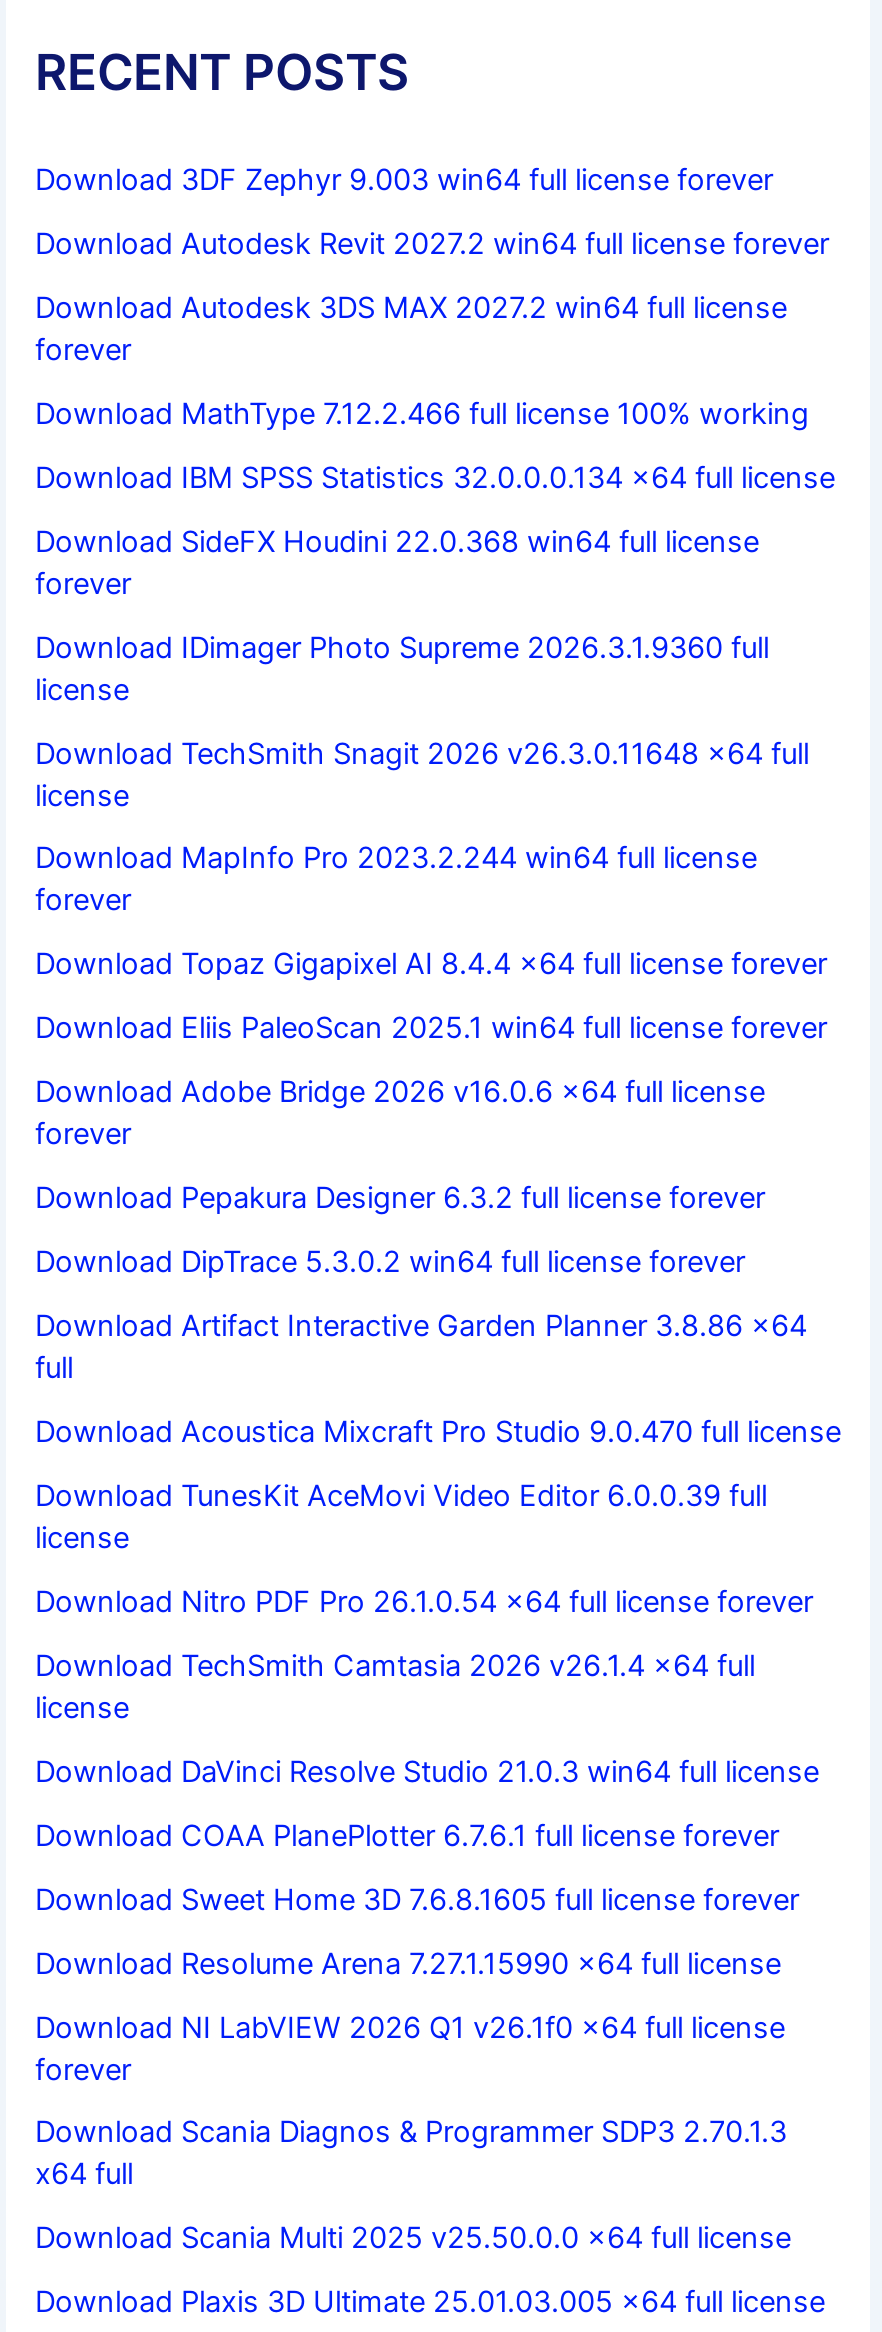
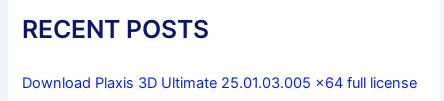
[35,162,841,2257] Download 3DF Zephyr 9.003 win64 full license forever | Download Autodesk Revit 2027.2 win64 full license forever | Download Autodesk 3DS MAX 2027.2 win64 full license | forever | Download MathType 7.12.2.466 full license 100% working | Download IBM SPSS Statistics 32.0.0.0.134 x64 full license | Download SideFX Houdini 22.0.368 win64 full license | forever | Download IDimager Photo Supreme 2026.3.1.9360 full | license | Download TechSmith Snagit 2026 v26.3.0.11648 x64 full | license | Download MapInfo Pro 2023.2.244 win64 full license | forever | Download Topaz Gigapixel AI 8.4.4 x64 full license forever | Download Eliis PaleoScan 2025.1 win64 full license forever | Download Adobe Bridge 2026 v16.0.6 x64 full license | forever | Download Pepakura Designer 6.3.2 full license forever | Download DipTrace 5.3.0.2 win64 full license forever | Download Artifact Interactive Garden Planner 3.8.86 x64 | full | Download Acoustica Mixcraft Pro Studio 9.0.470 full license | Download TunesKit AceMovi Video Editor 6.0.0.39 full | license | Download Nitro PDF Pro 26.1.0.54 x64 full license forever | Download TechSmith Camtasia 2026 v26.1.4 x64 full | license | Download DaVinci Resolve Studio 21.0.3 win64 full license | Download COAA PlanePlotter 6.7.6.1 full license forever | Download Sweet Home 3D 7.6.8.1605 full license forever | Download Resolume Arena 7.27.1.15990 x64 full license | Download NI LabVIEW 2026 Q1 v26.1f0 x64 full license | forever | Download Scania Diagnos & Programmer SDP3 2.70.1.3 | x64 full | Download Scania Multi 2025 v25.50.0.0 x64 full license -> none

